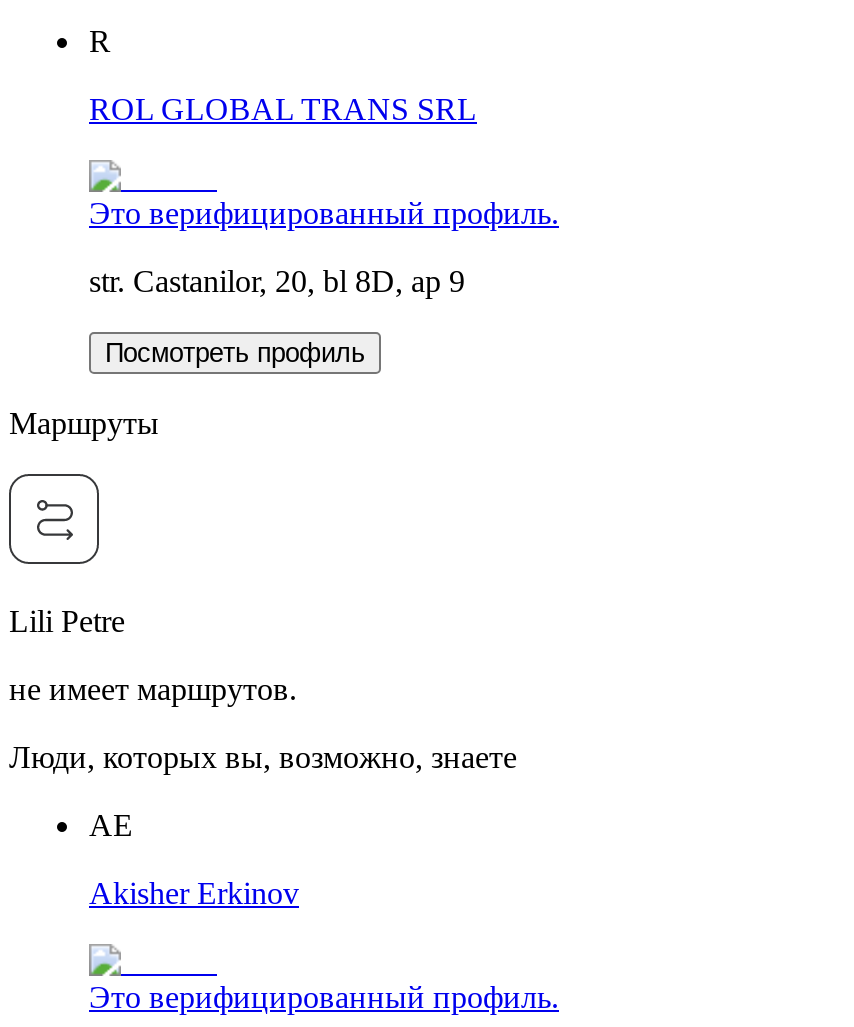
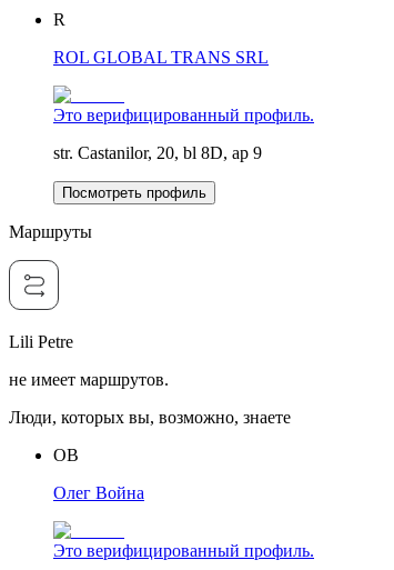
[89,809,133,843] AE -> [53,446,79,465] ОВ
[89,877,299,911] Akisher Erkinov -> [53,484,144,503] Олег Война

